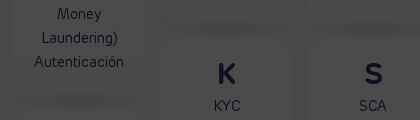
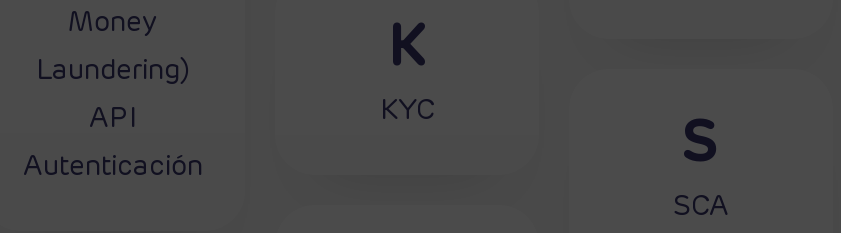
moved [34,56,124,70] -> [23,153,203,181]: Autenticación
moved [212,62,239,114] -> [380,21,434,125]: K | KYC
none -> [89,105,137,133] API

